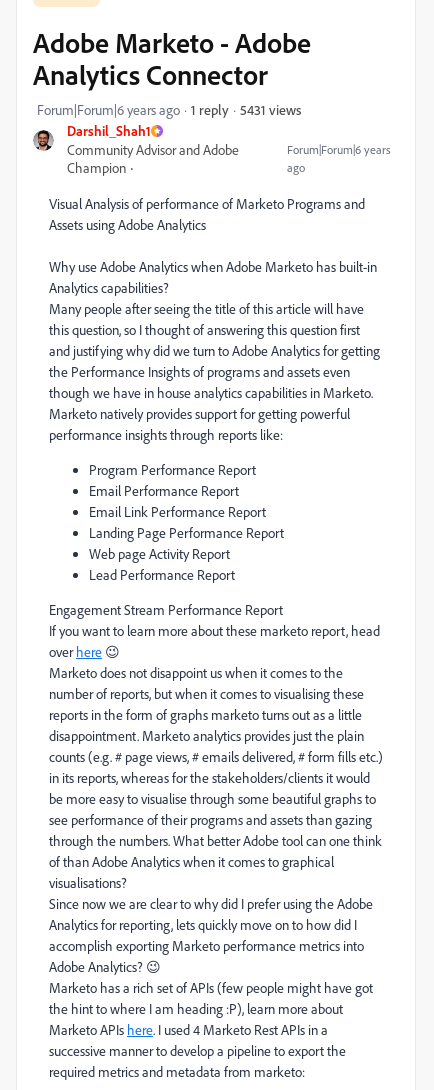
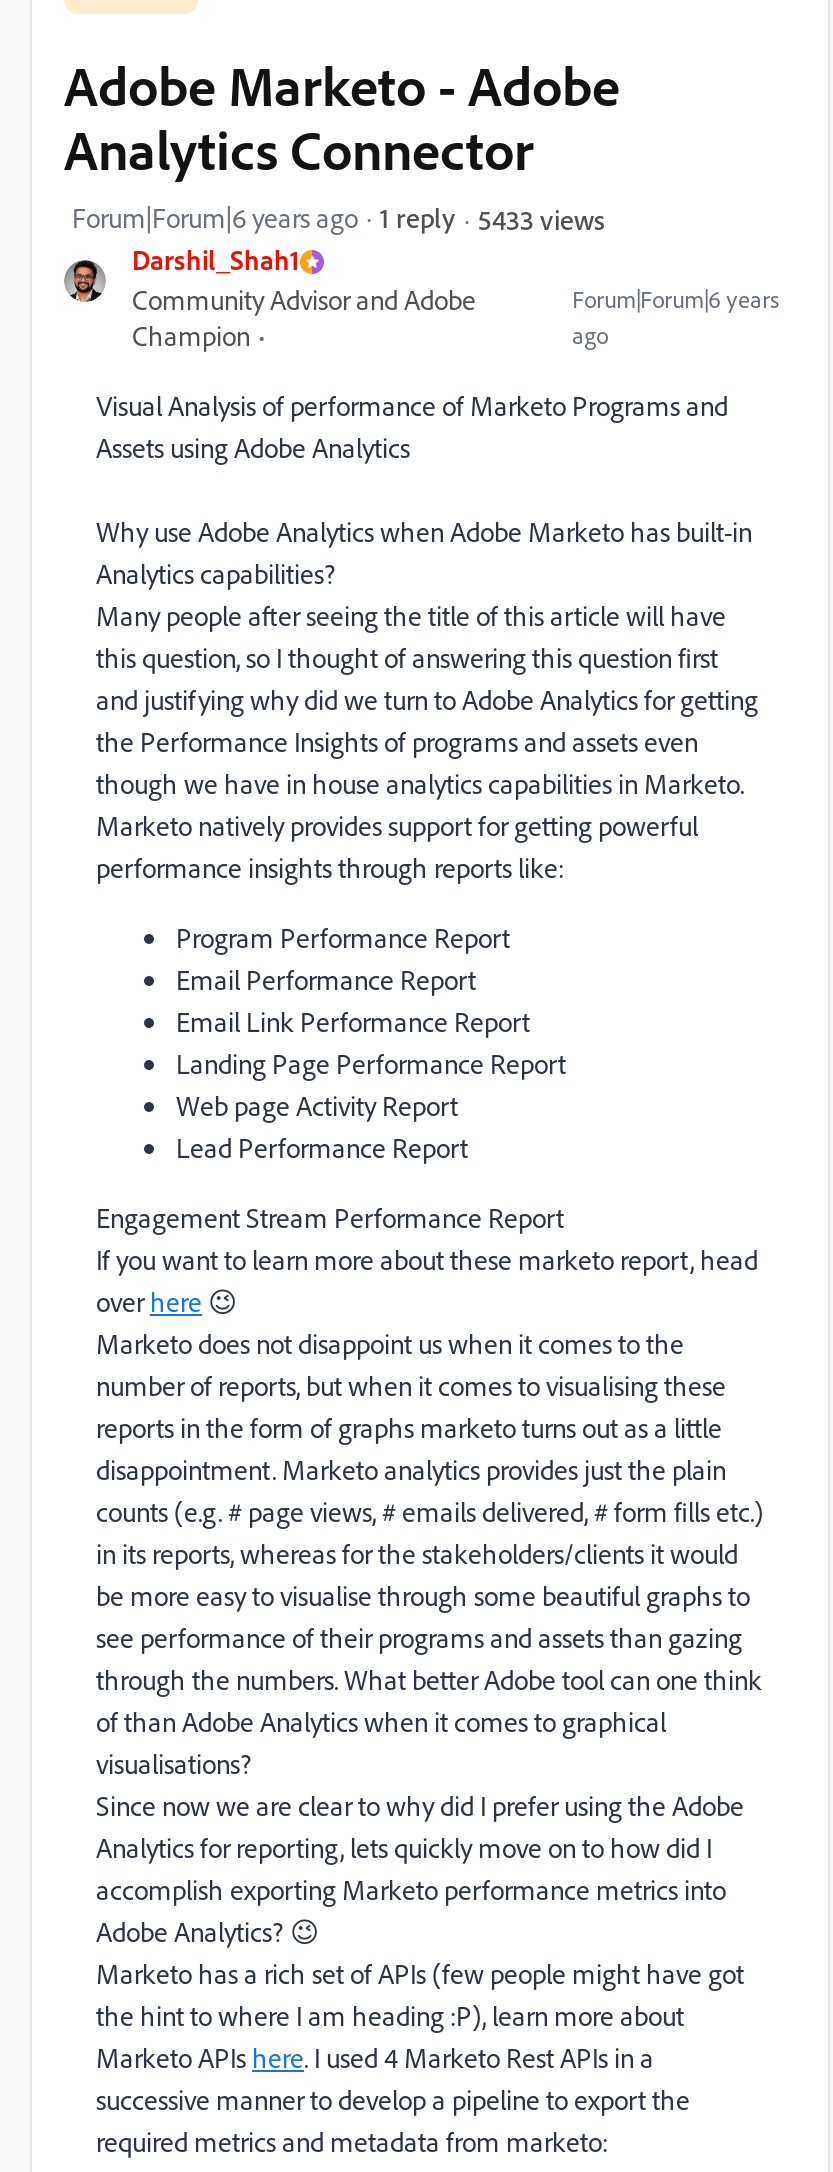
[240,100,301,117] 5431 views -> [478,201,604,235] 5433 views

